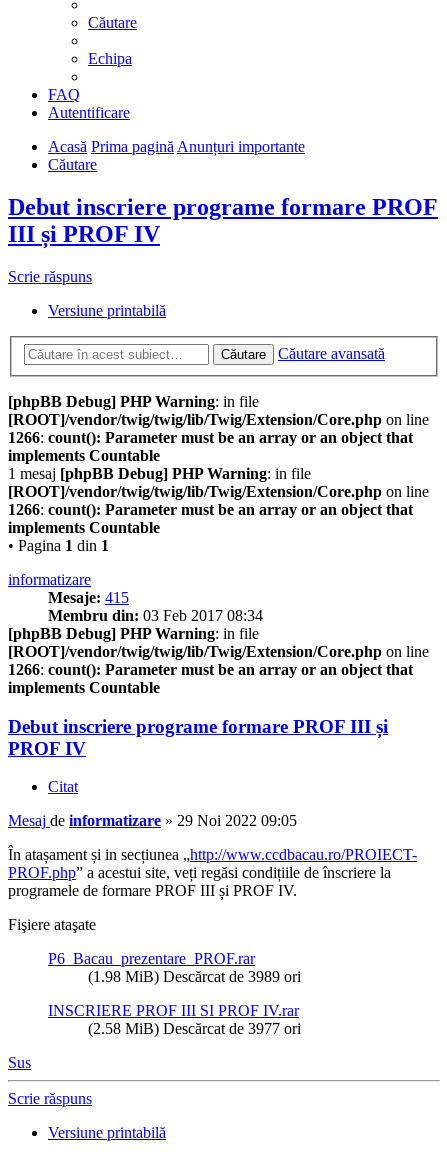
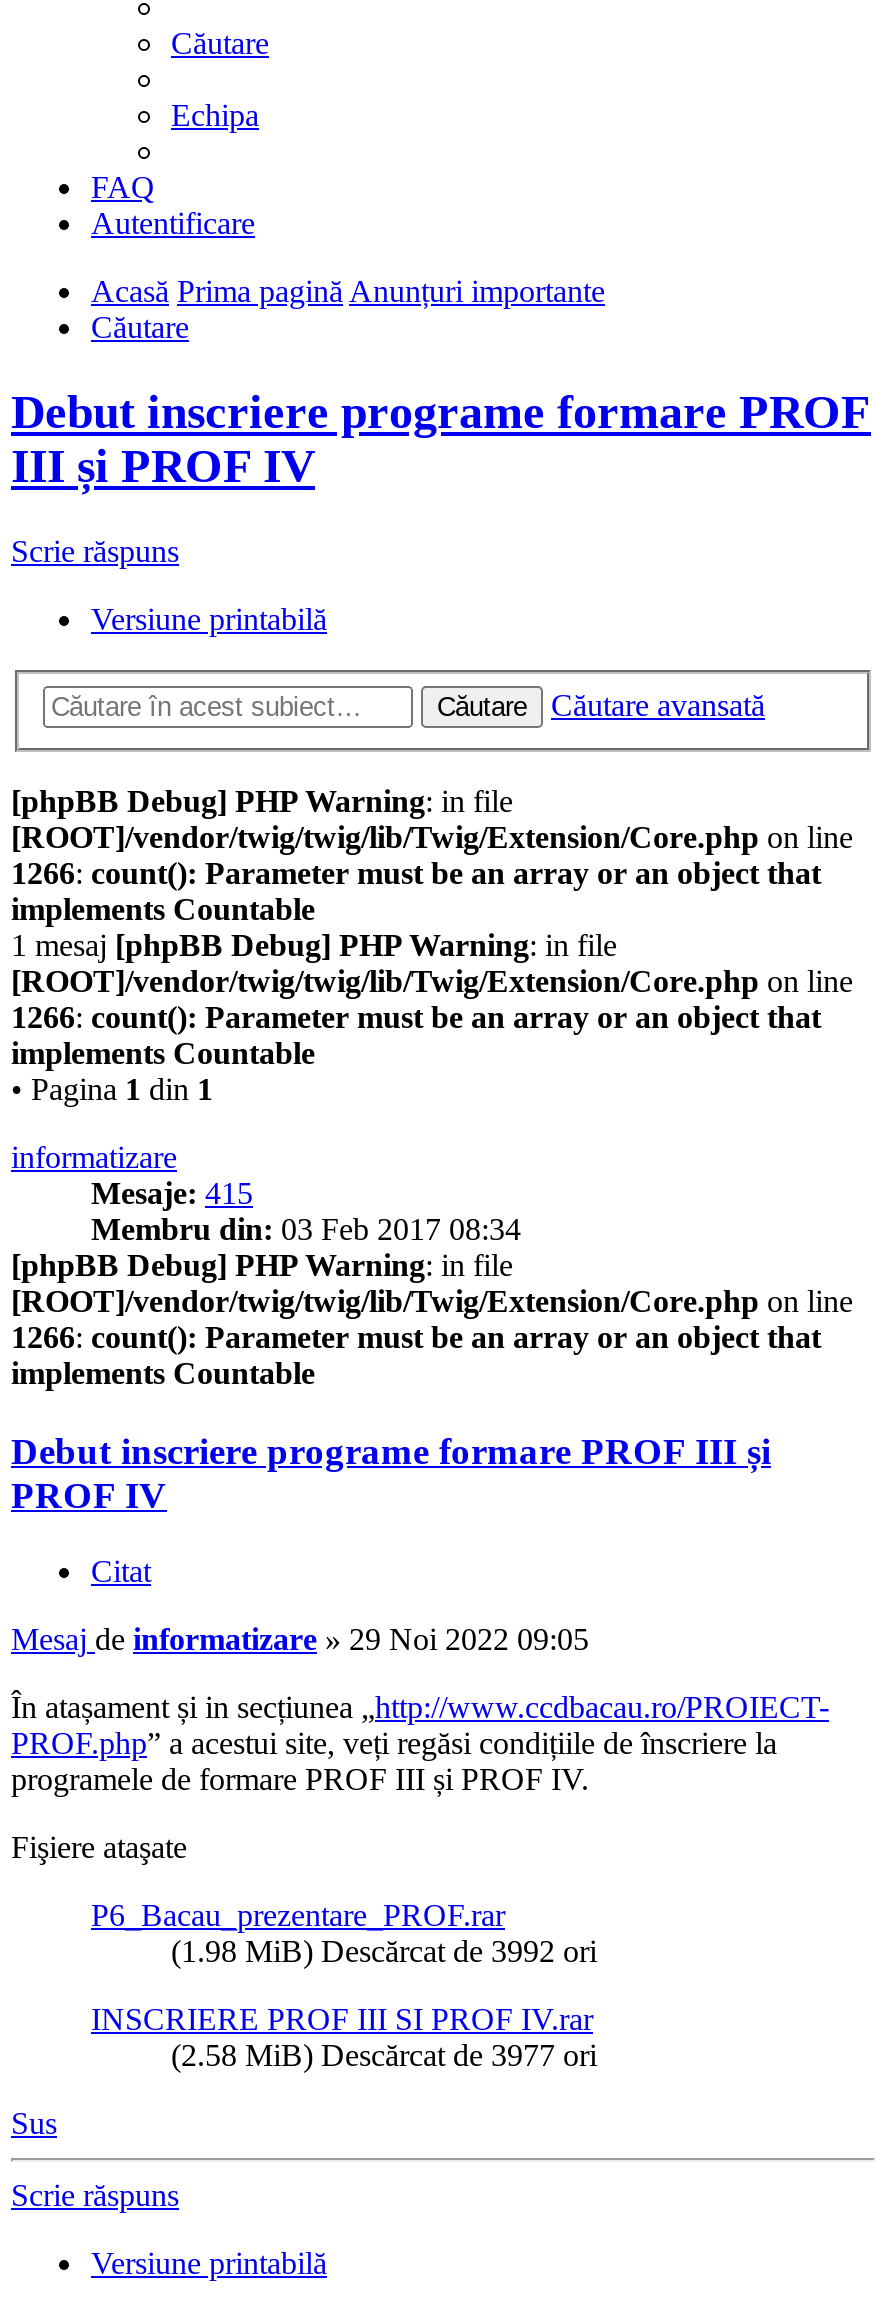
[88,968,301,985] (1.98 MiB) Descărcat de 3989 ori -> [171,1935,597,1969] (1.98 MiB) Descărcat de 3992 ori

